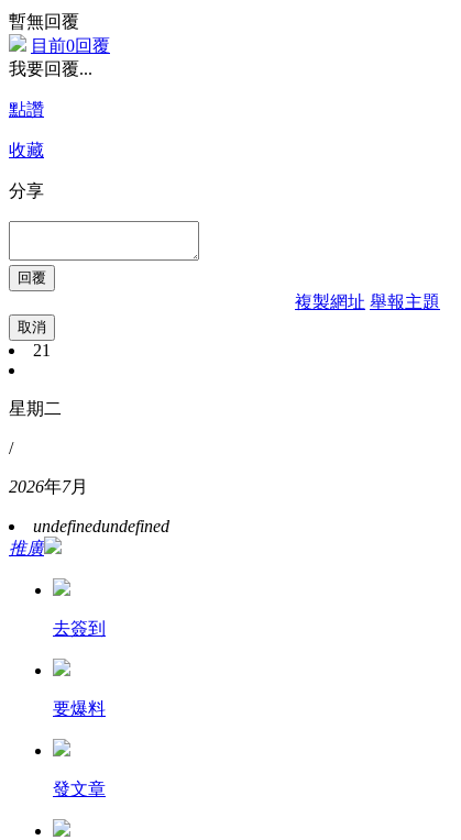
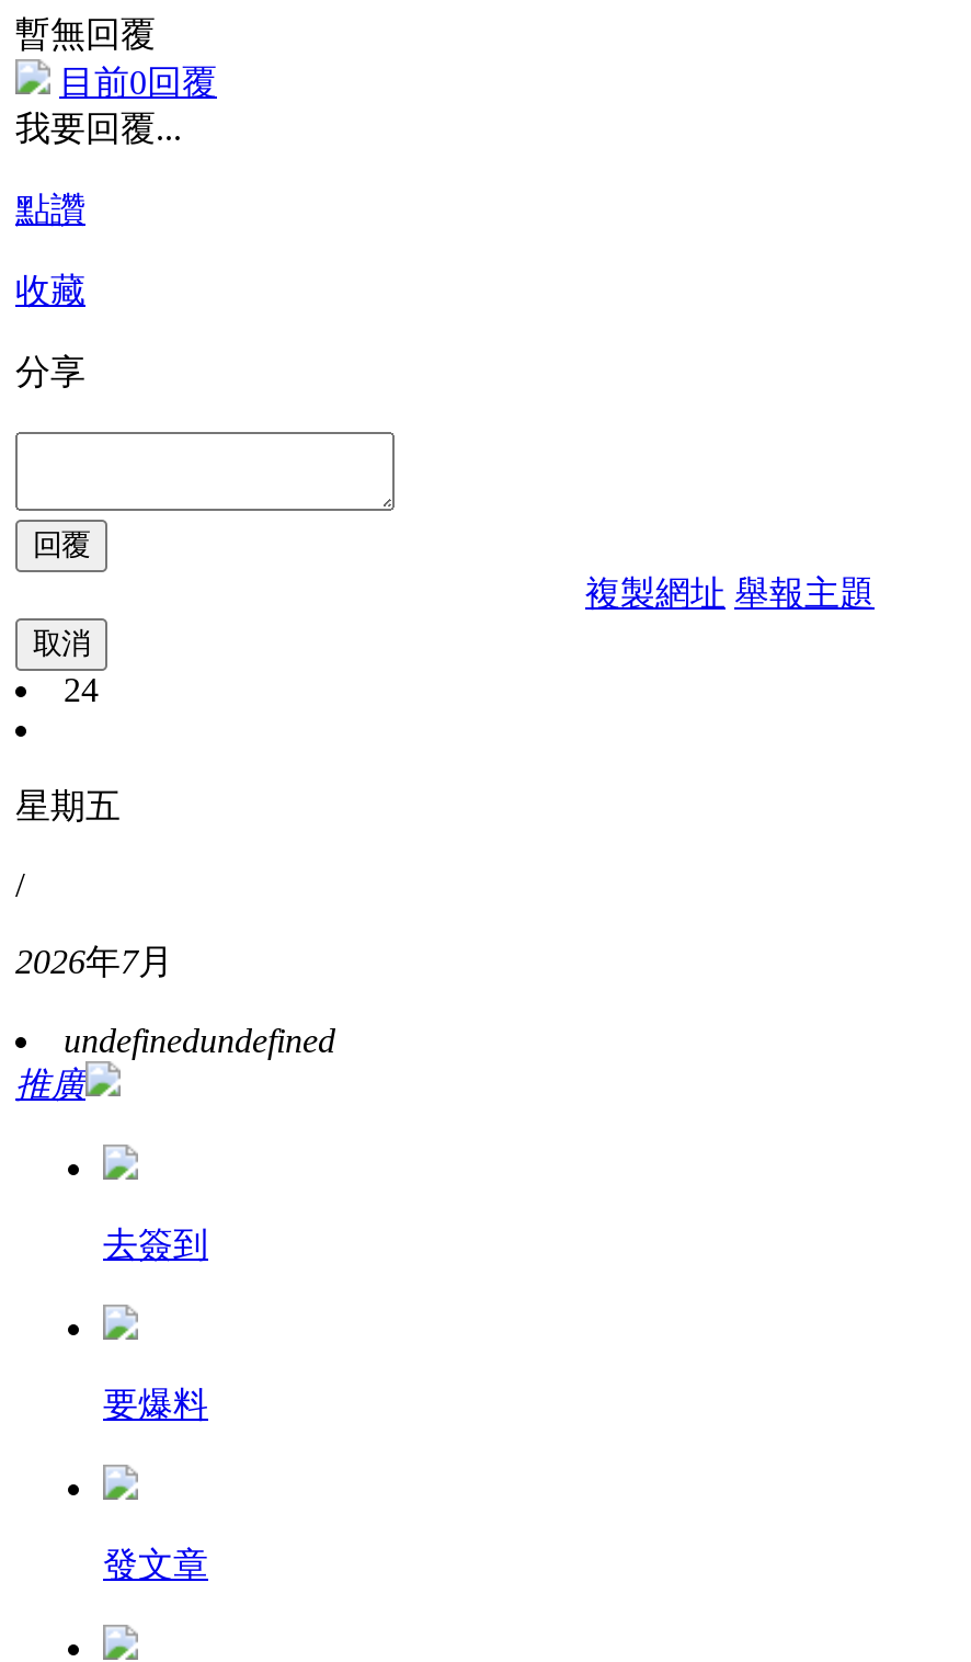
[33,341,51,359] 21 -> [64,671,99,708] 24
[9,399,62,418] 星期二 -> [15,787,121,824] 星期五

